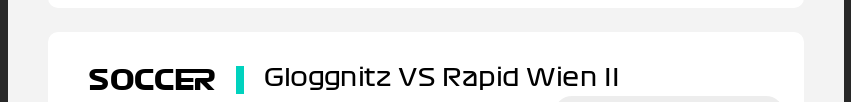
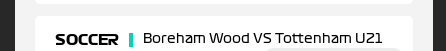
[264,66,620,90] Gloggnitz VS Rapid Wien II -> [143,33,383,45] Boreham Wood VS Tottenham U21

